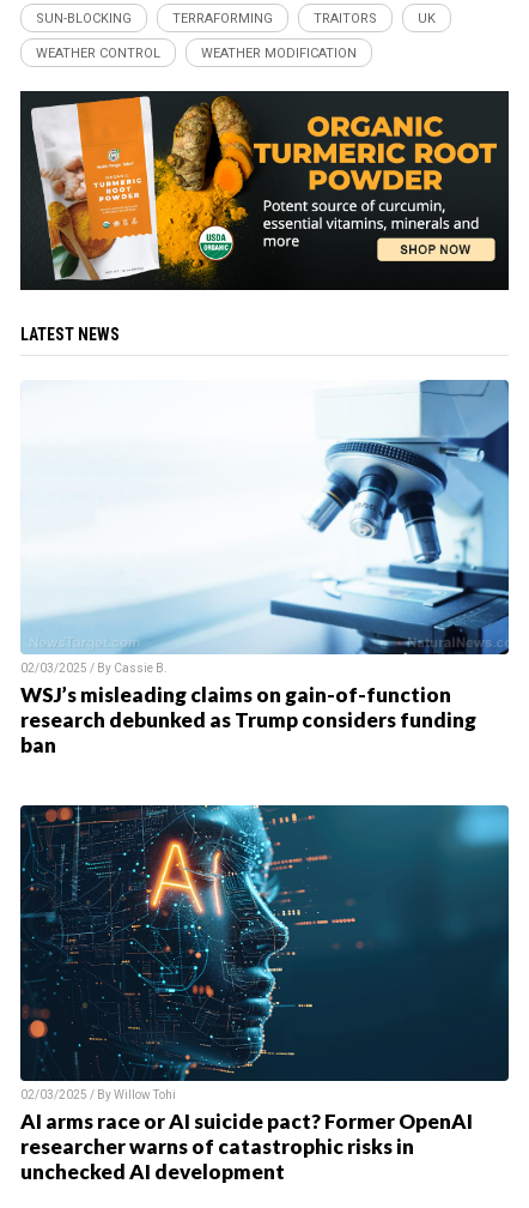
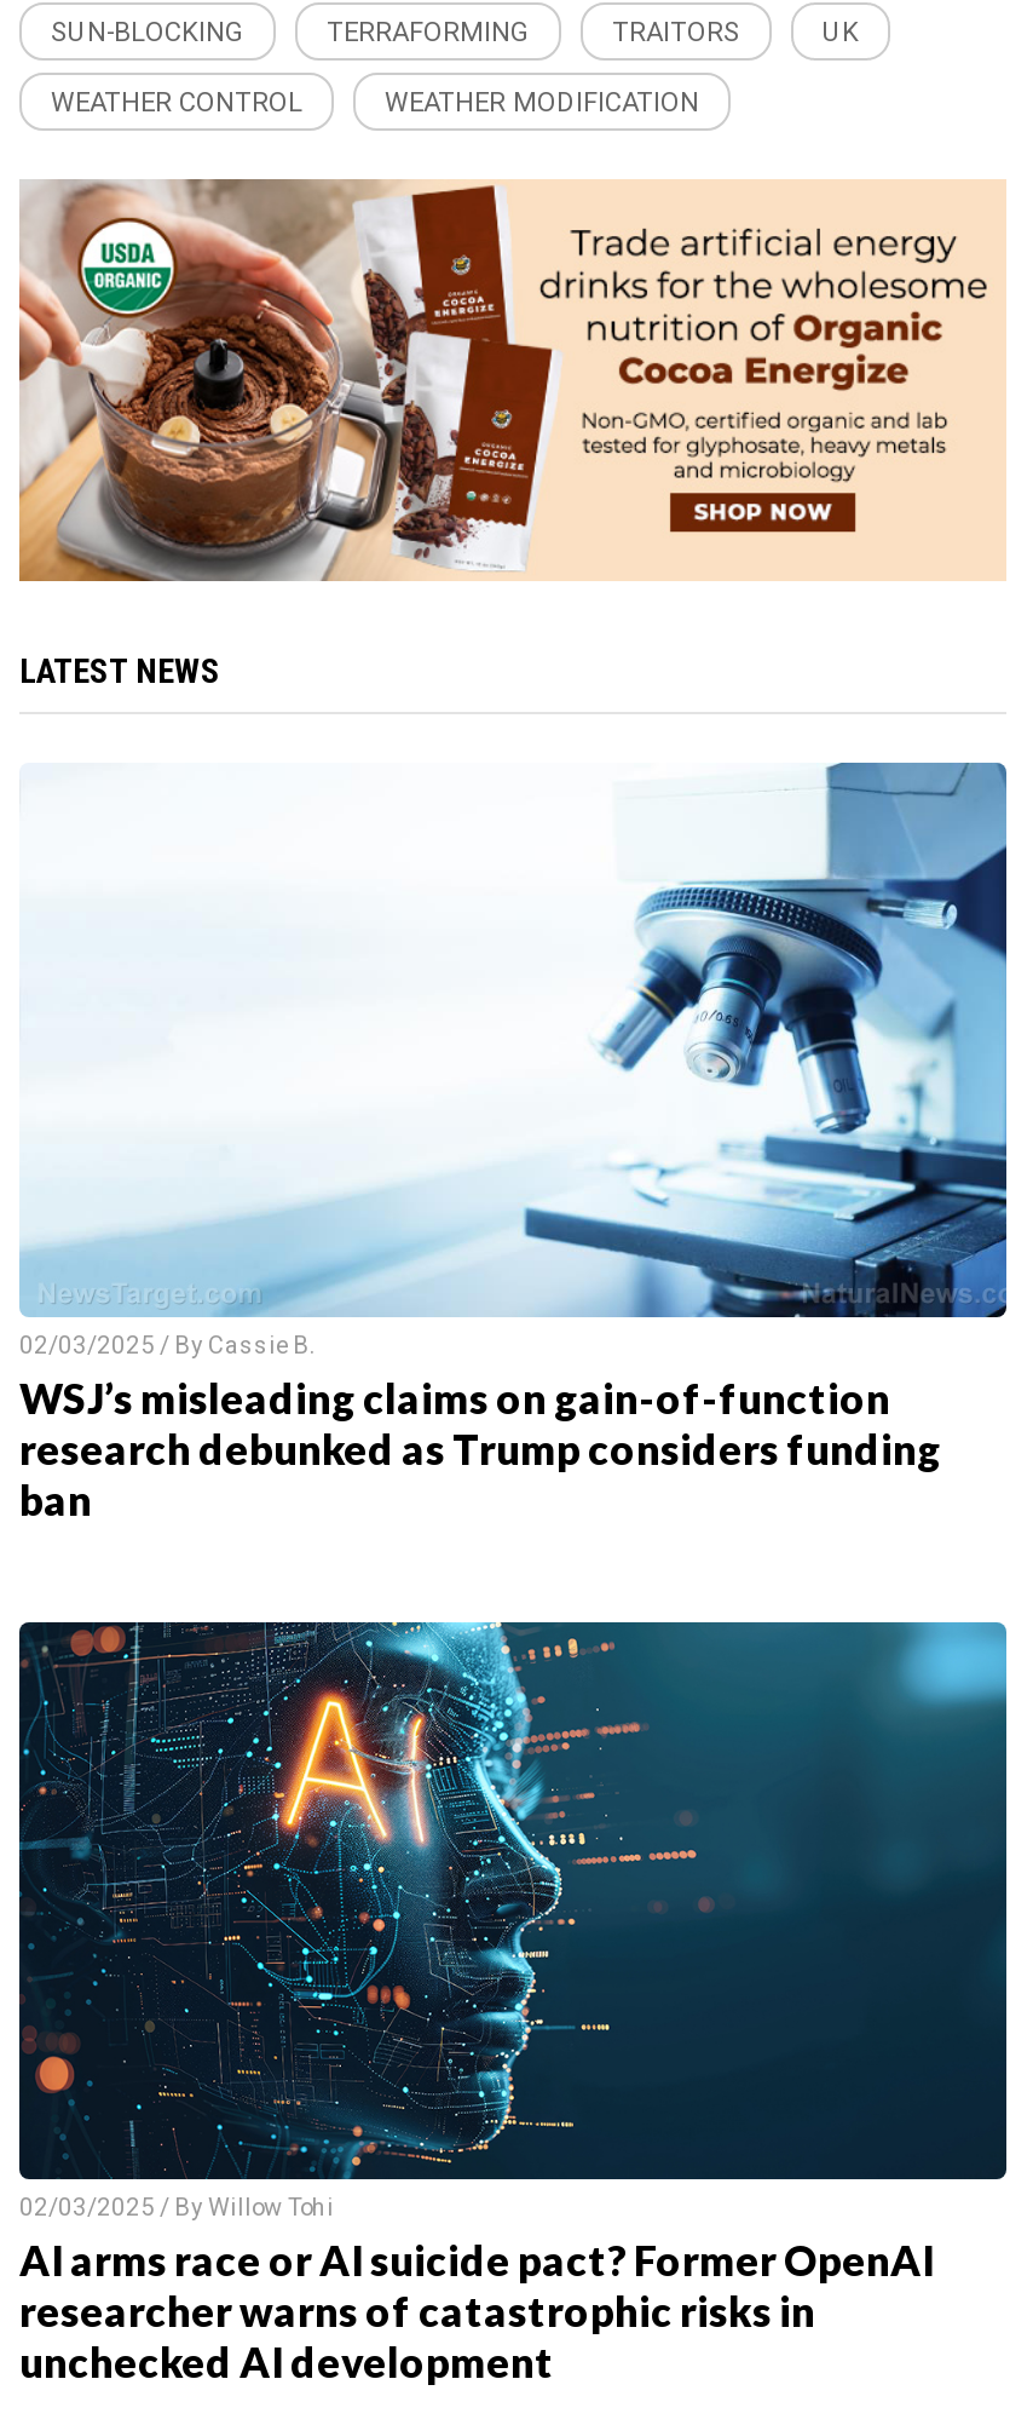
[19,90,510,291] [image] -> [17,177,1006,584] [image]

